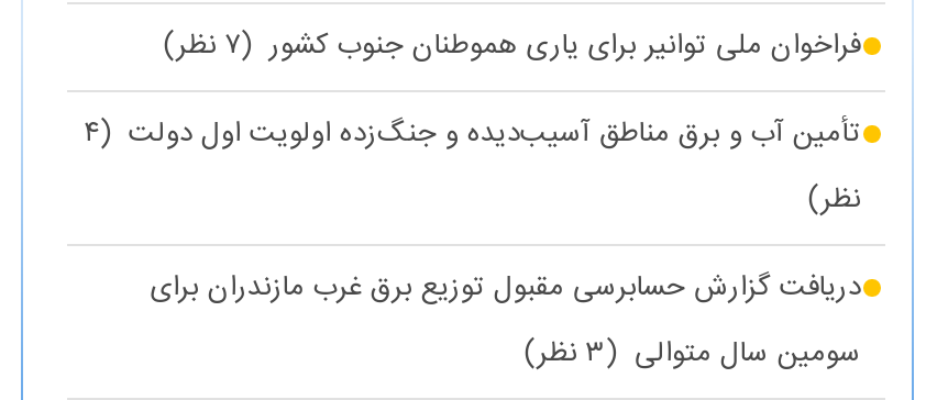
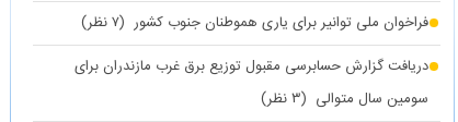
[84,109,861,223] تأمین آب و برق مناطق آسیب‌دیده و جنگ‌زده اولویت اول دولت (۴ | نظر) -> none

